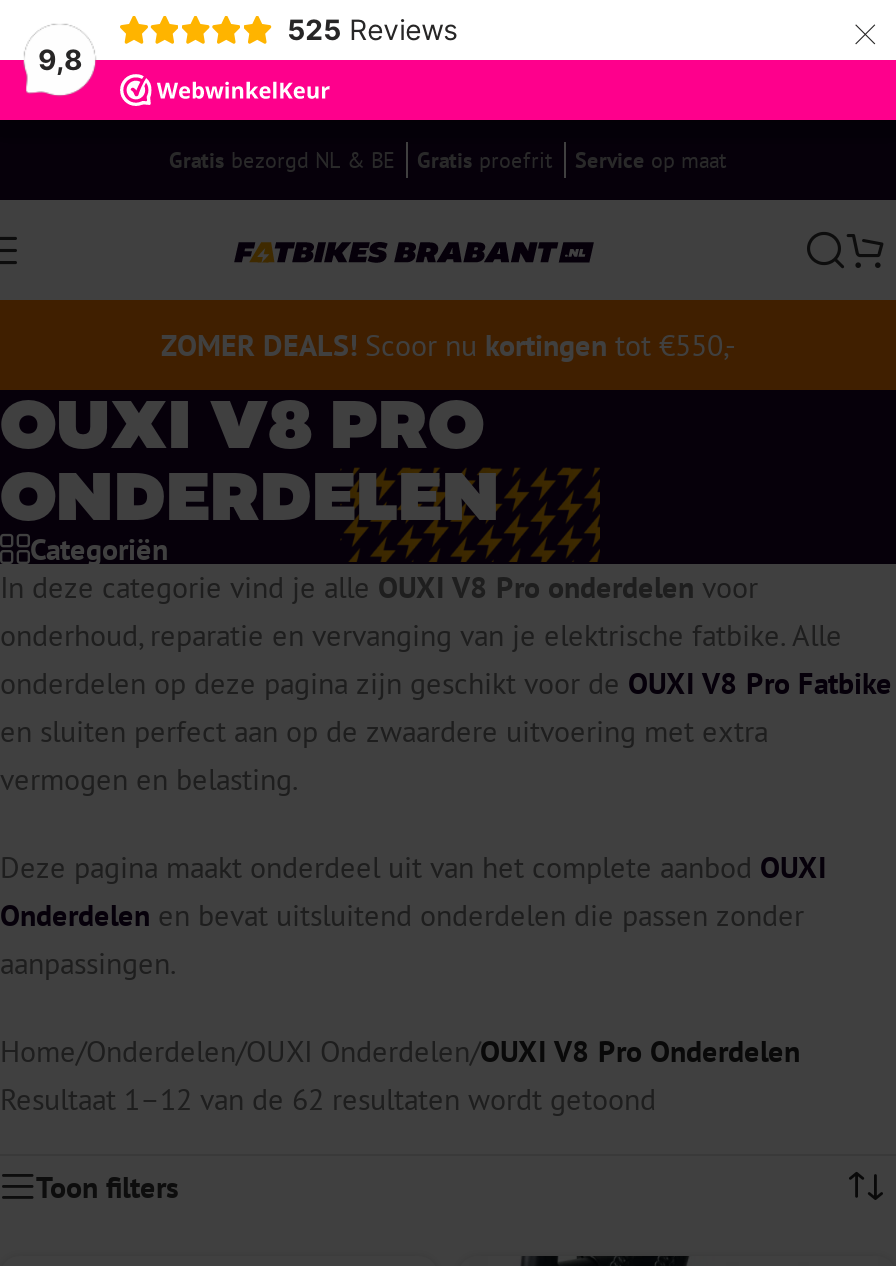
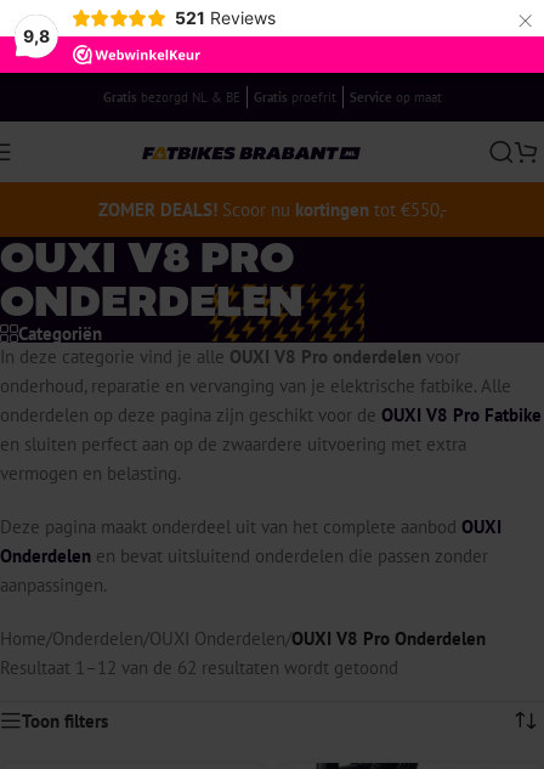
[287,12,457,46] 525 Reviews -> [174,7,275,28] 521 Reviews

